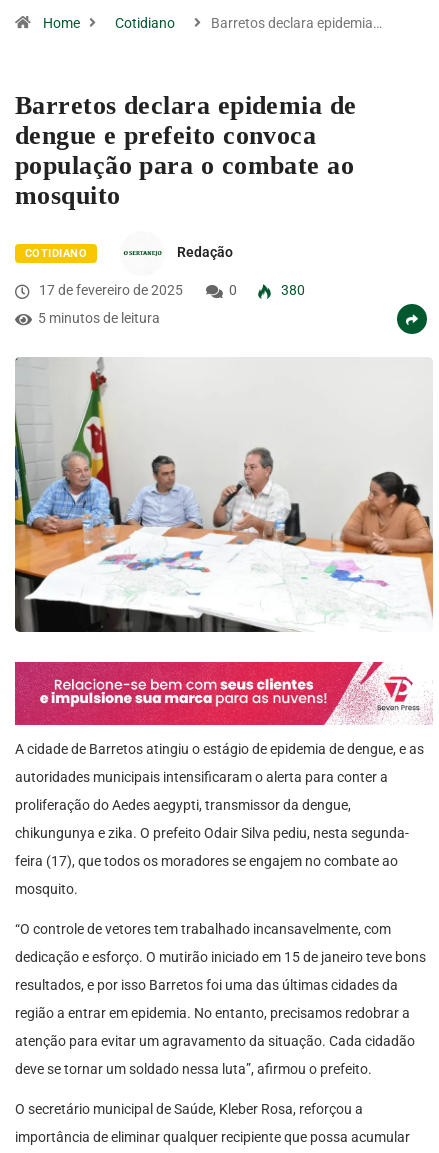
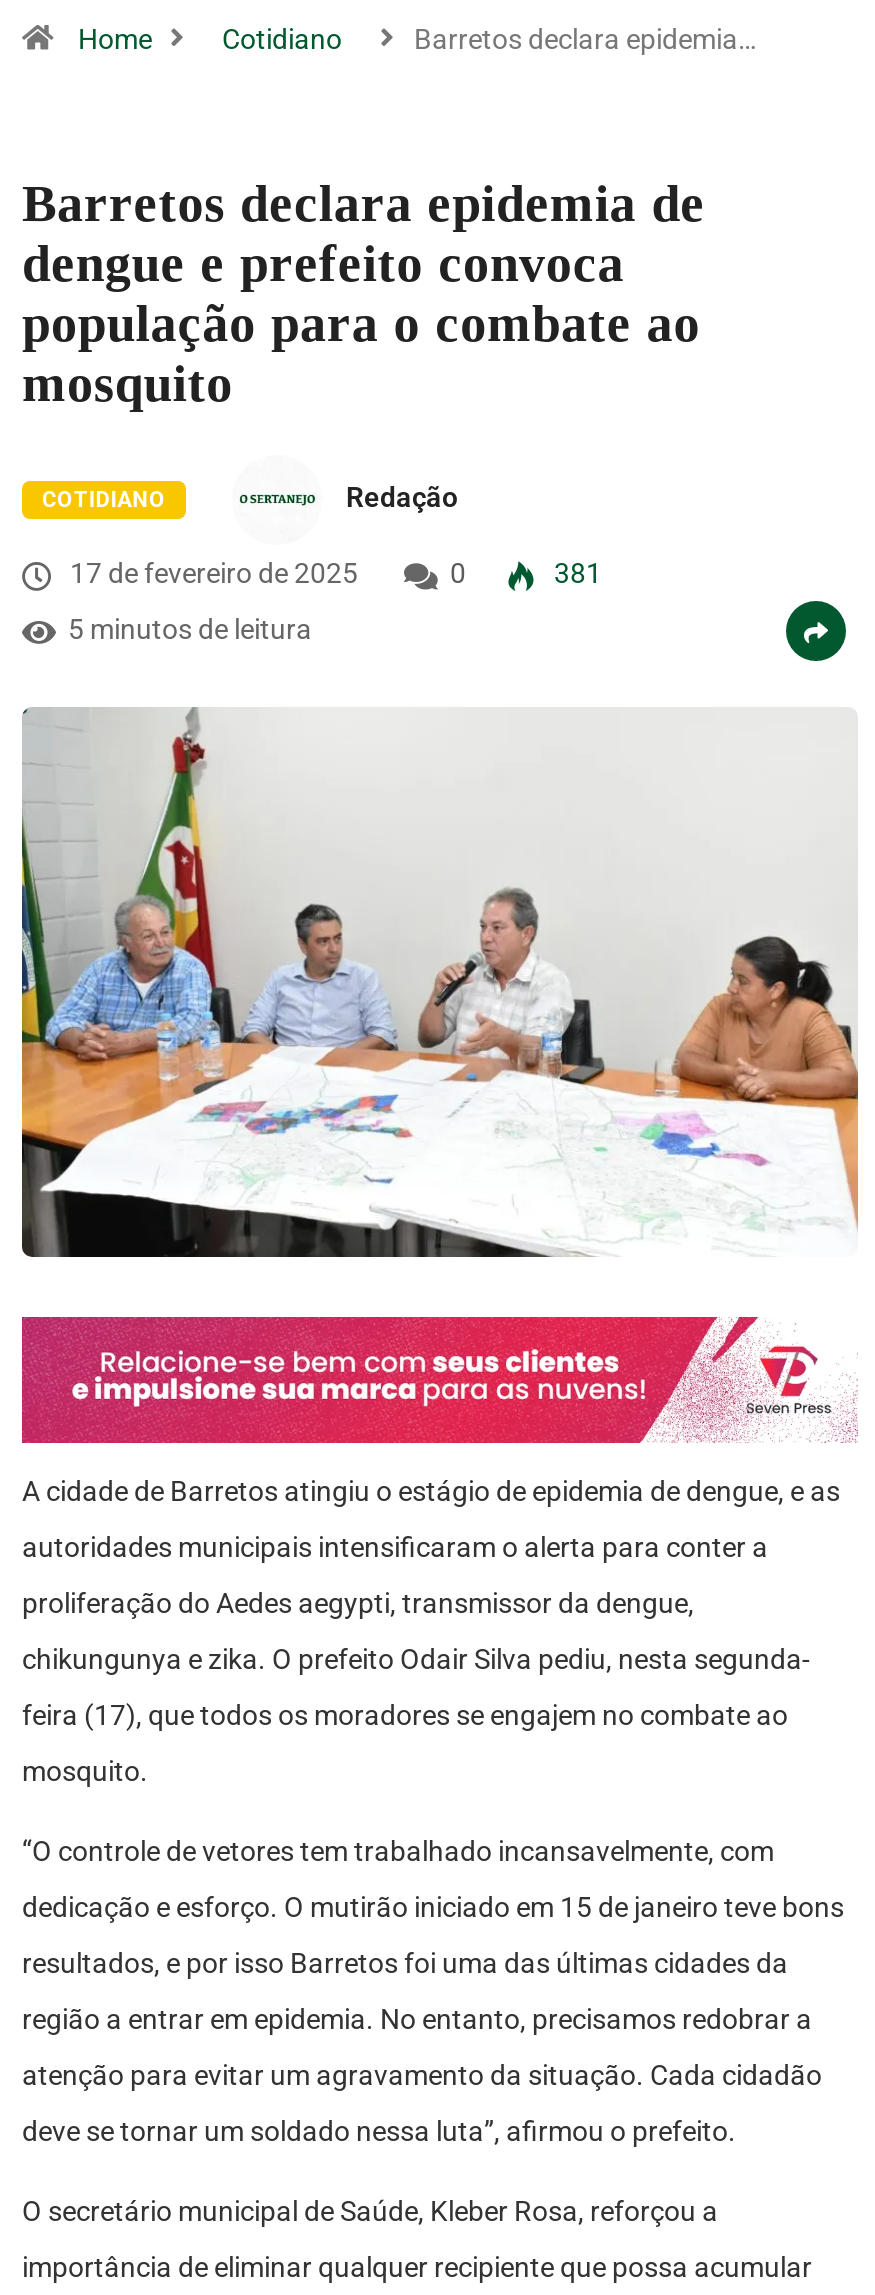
[278,282,305,298] 380 -> [548,557,602,589] 381

